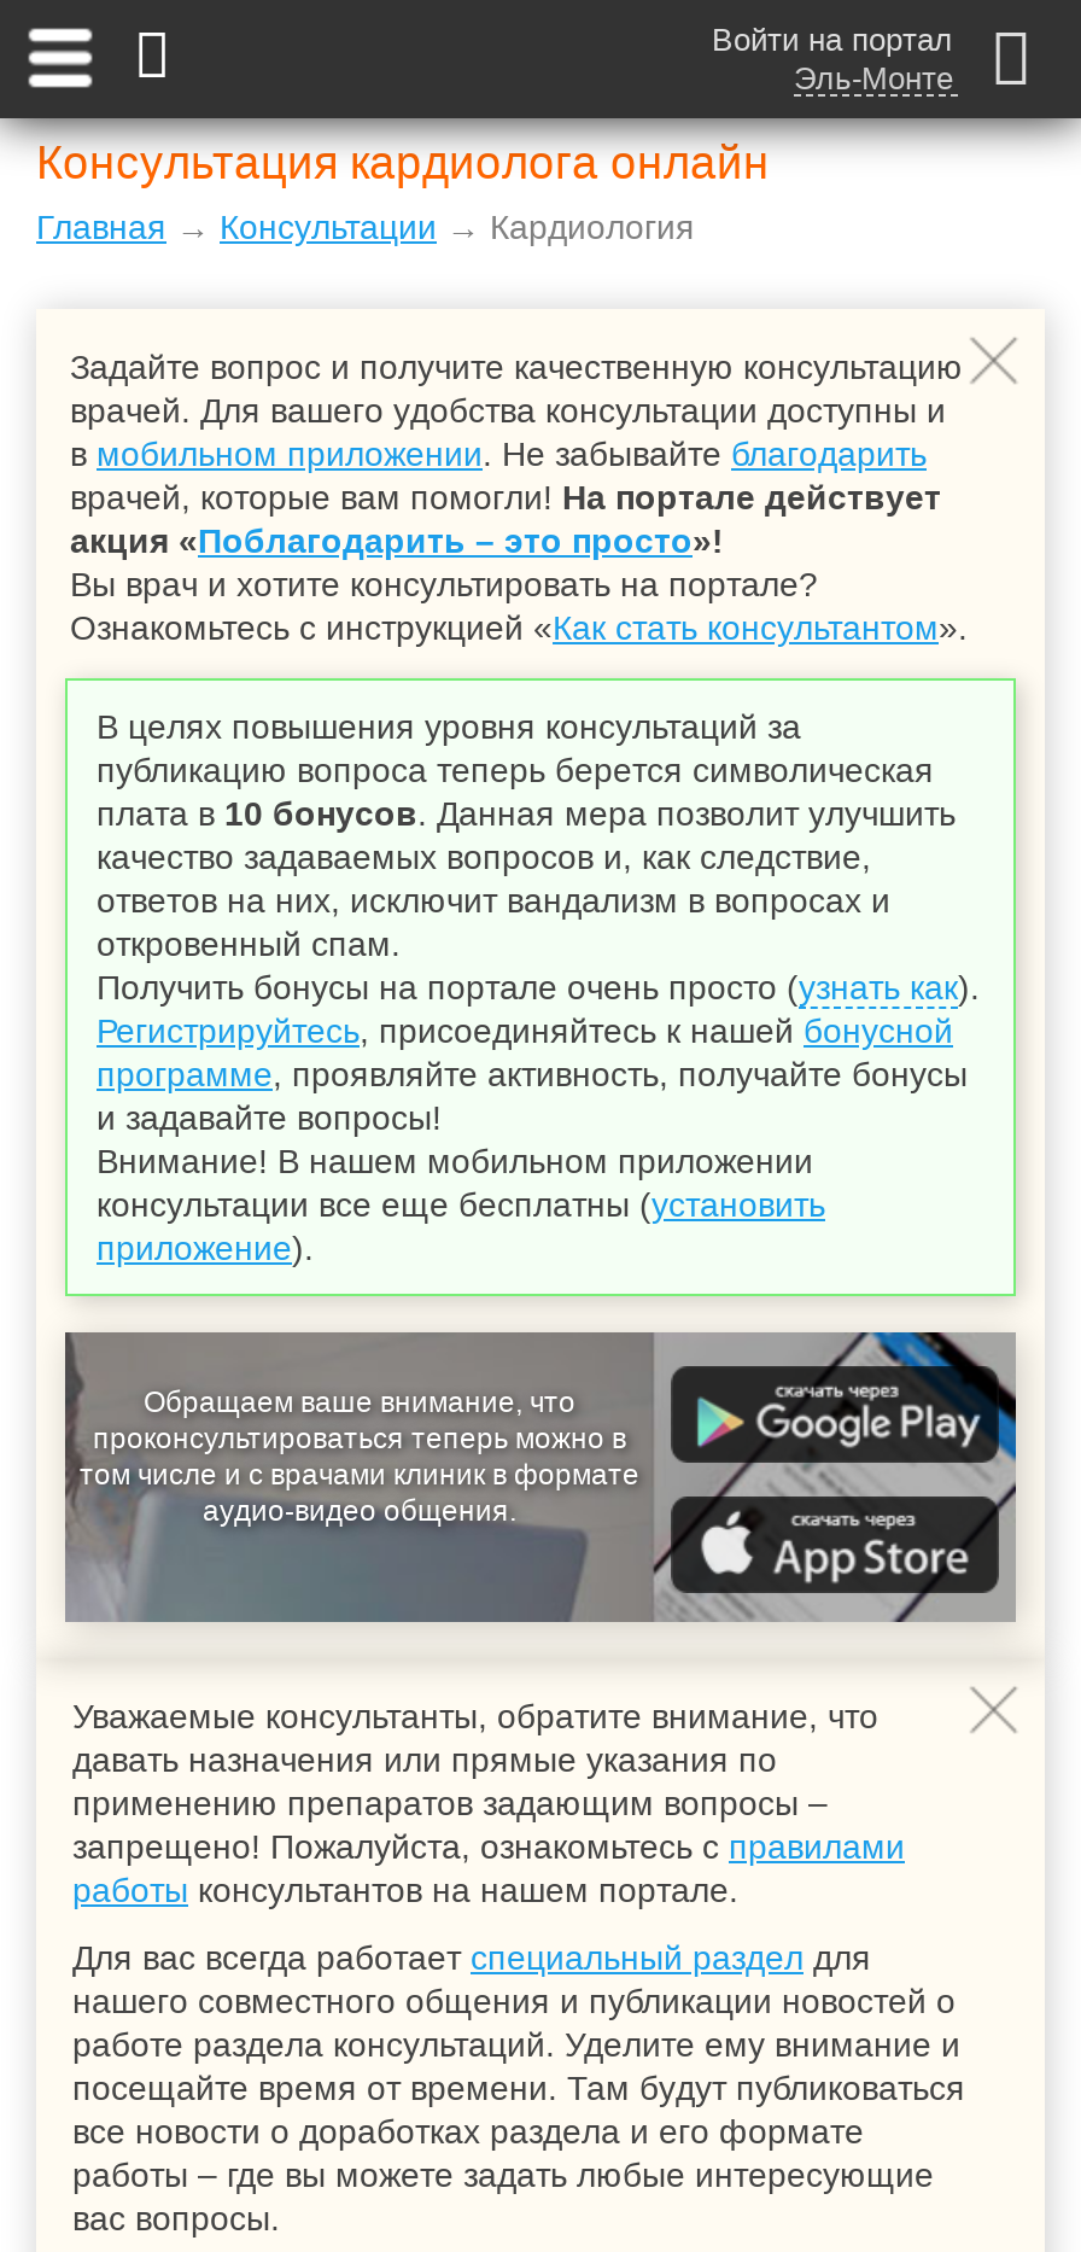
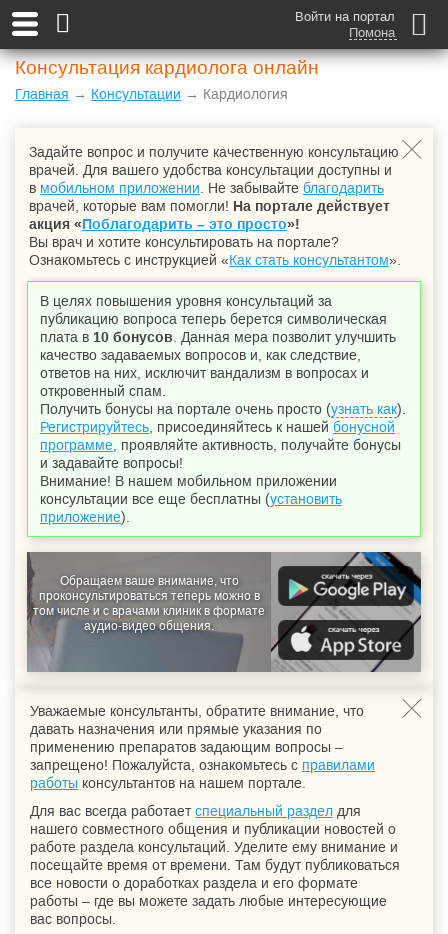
[794,60,953,97] Эль-Монте -> [349,25,395,40] Помона

